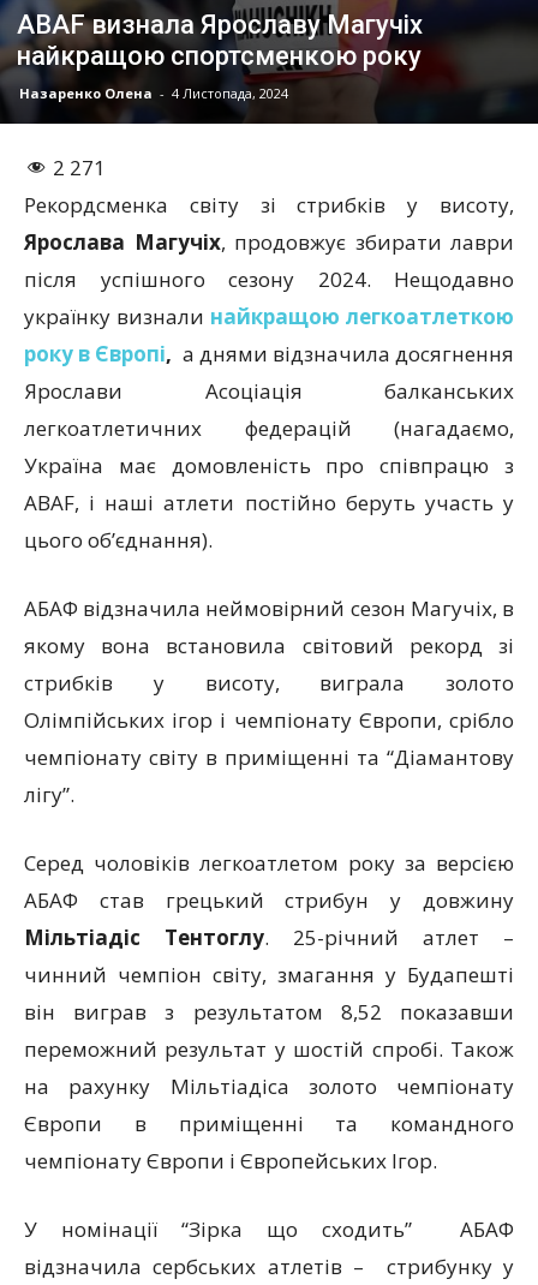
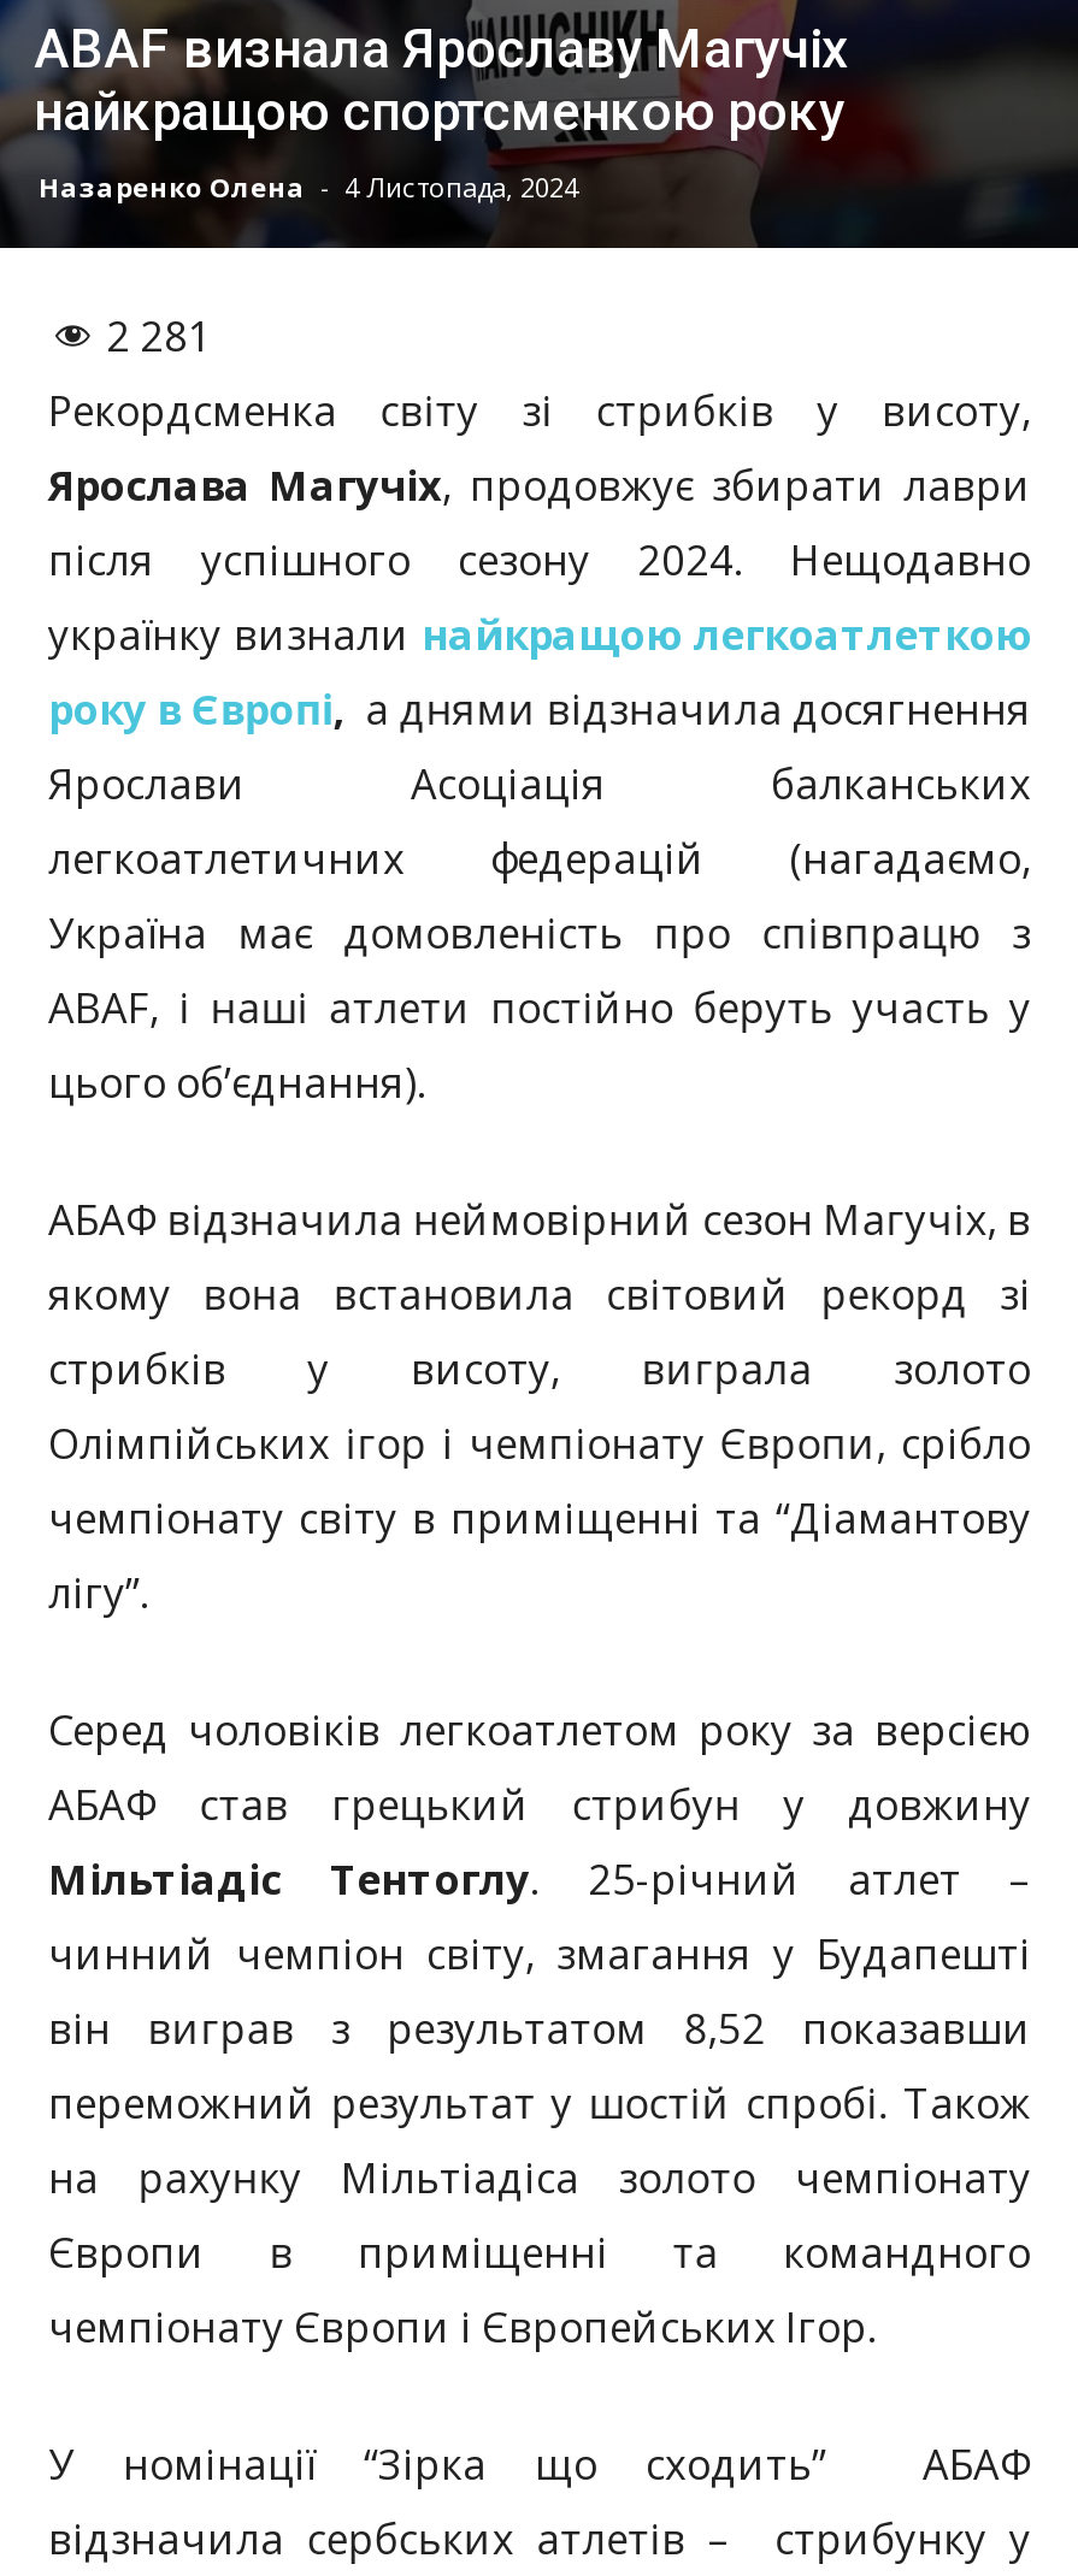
[53,154,106,181] 2 271 -> [106,308,212,364] 2 281

